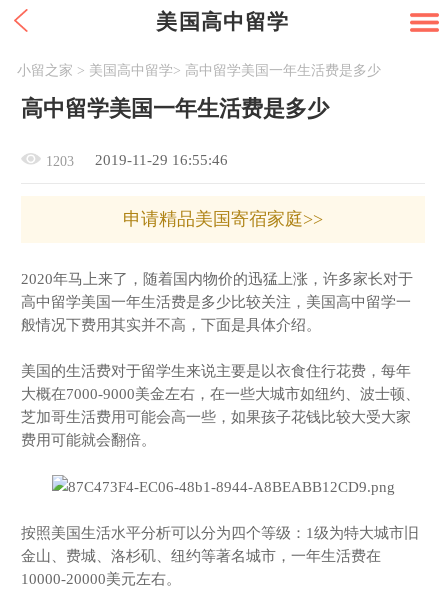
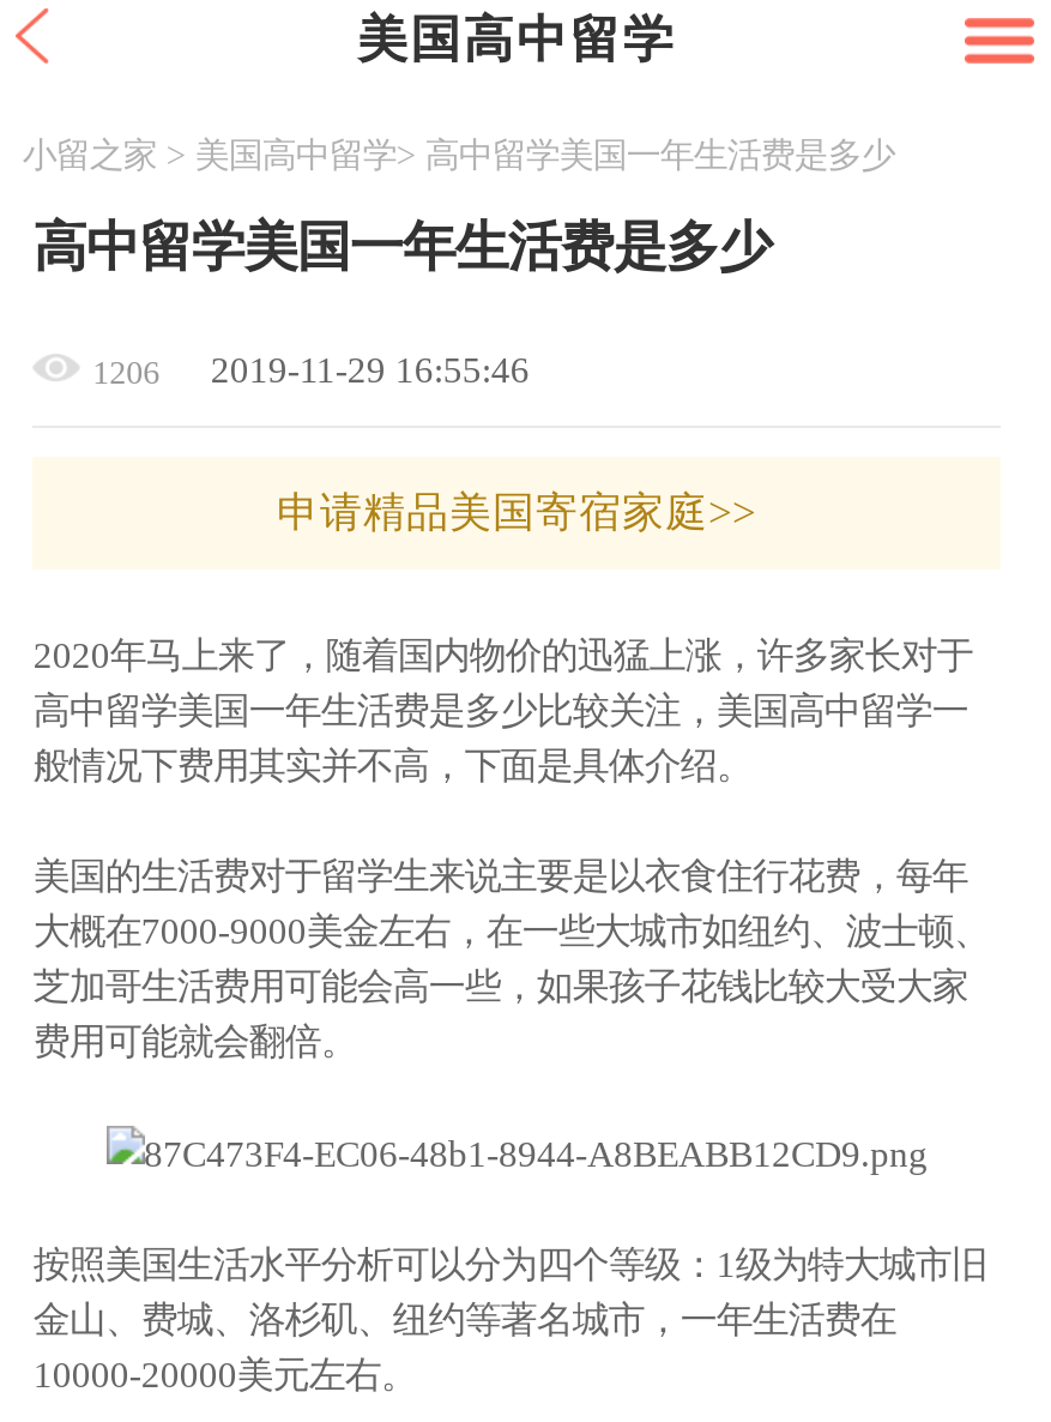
[46,151,228,168] 1203 2019-11-29 16:55:46 -> [93,350,529,391] 1206 2019-11-29 16:55:46

